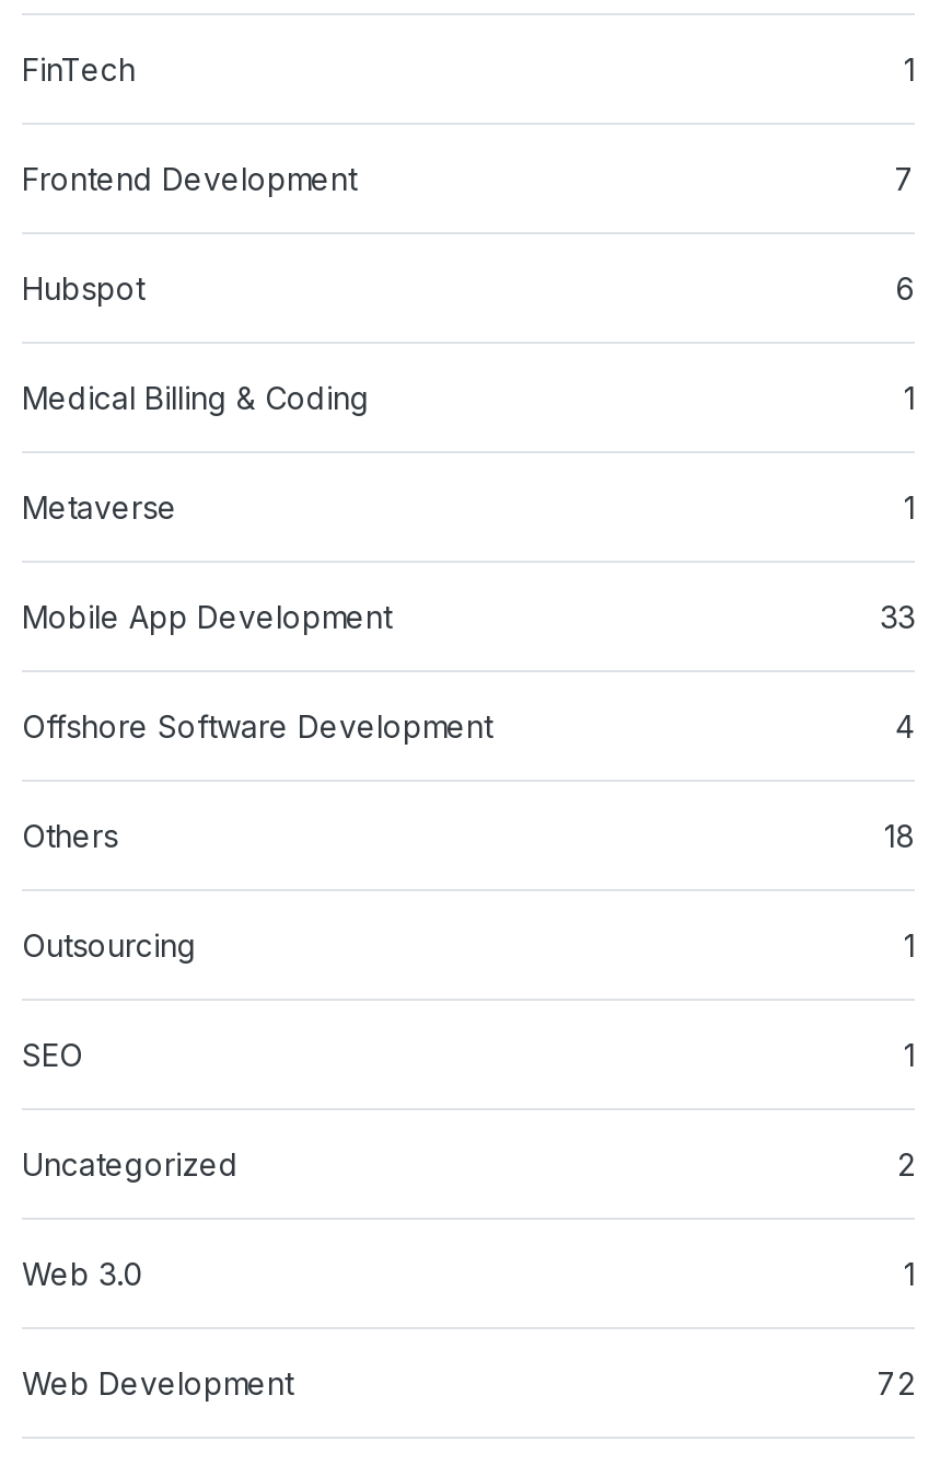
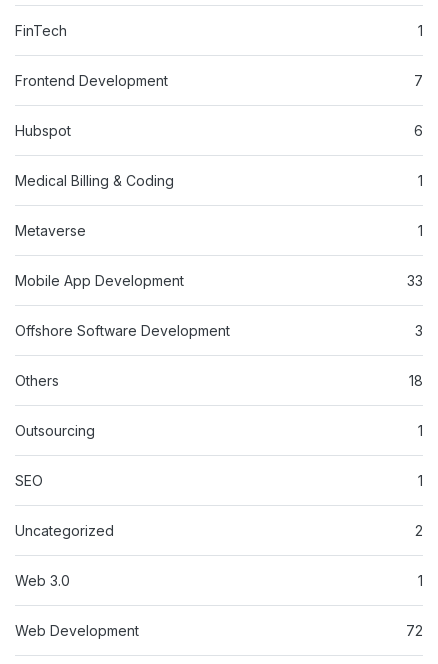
[895,707,915,744] 4 -> [415,322,423,339] 3

